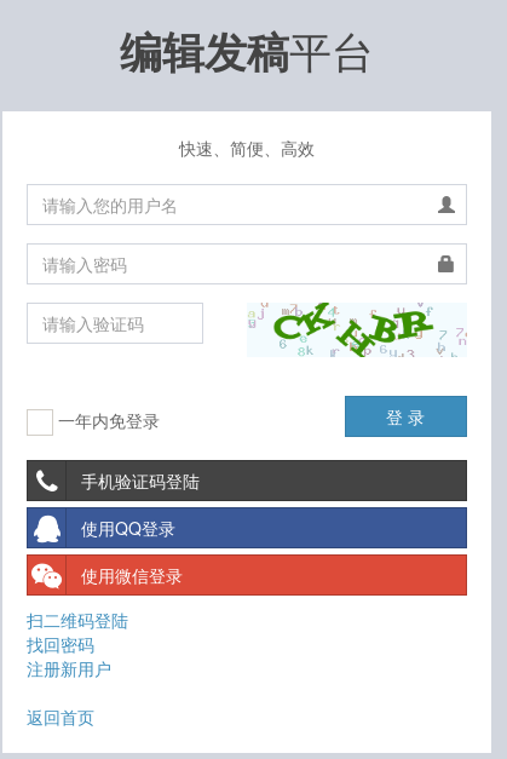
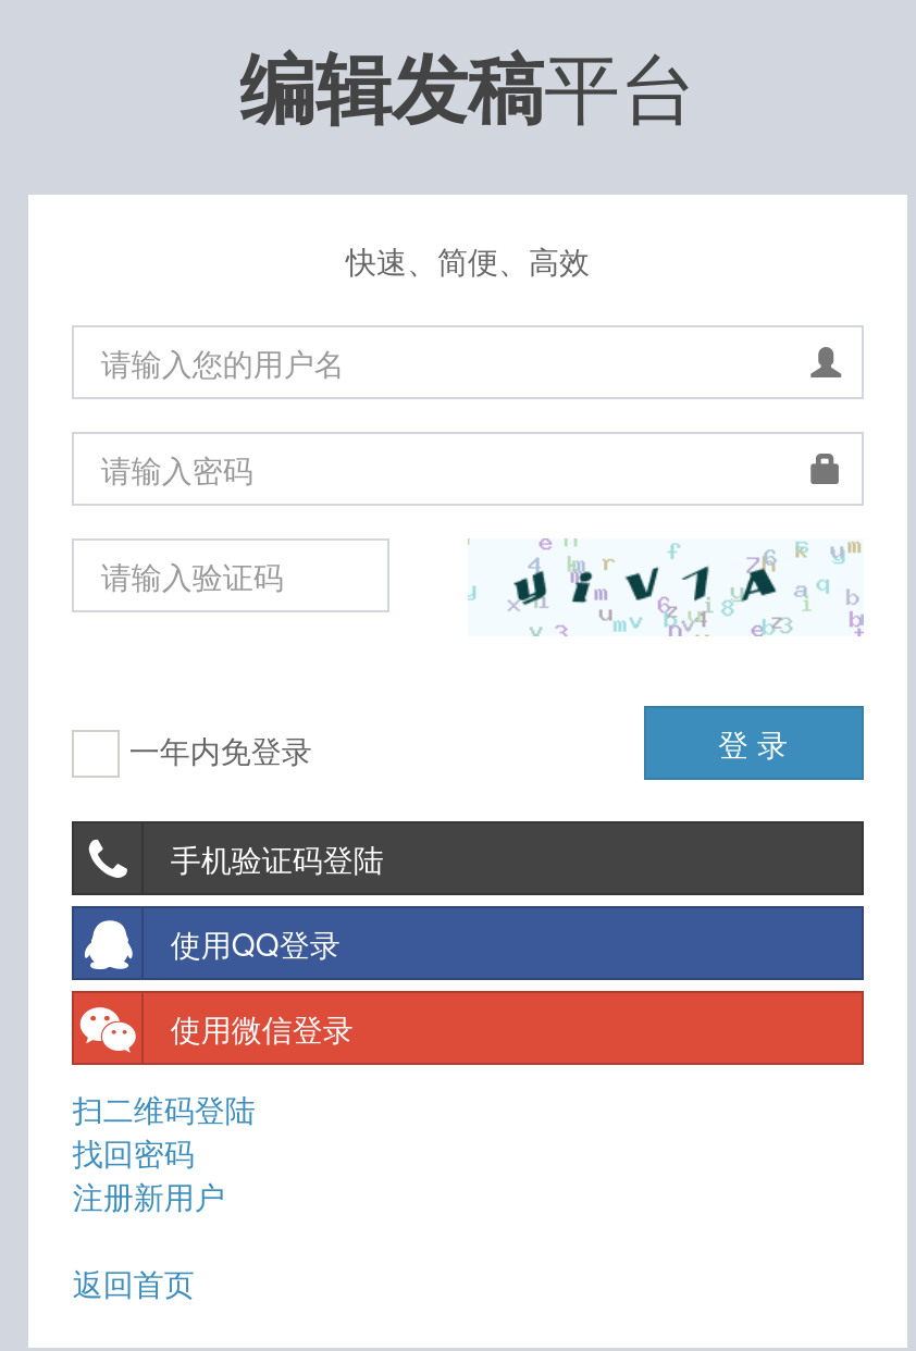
[248,301,467,358] [image] -> [503,538,864,636] [image]

